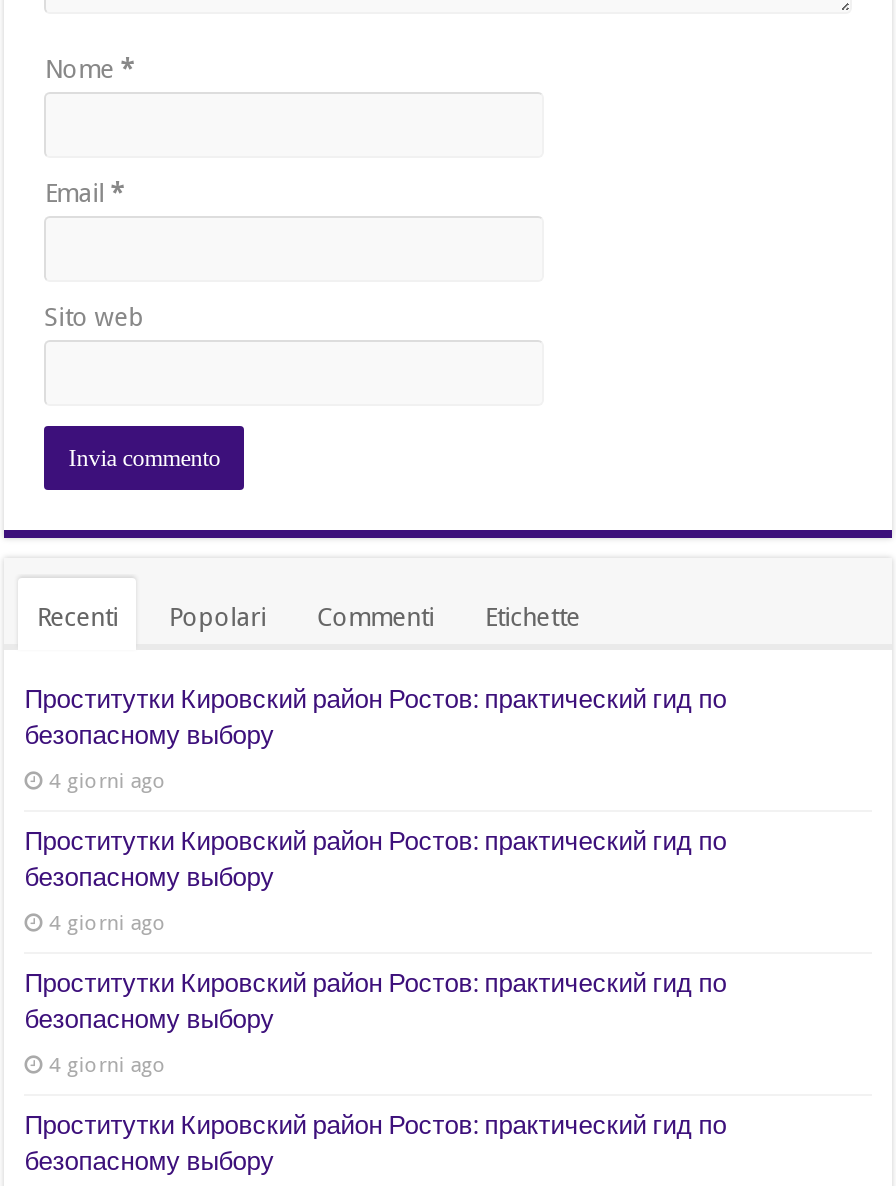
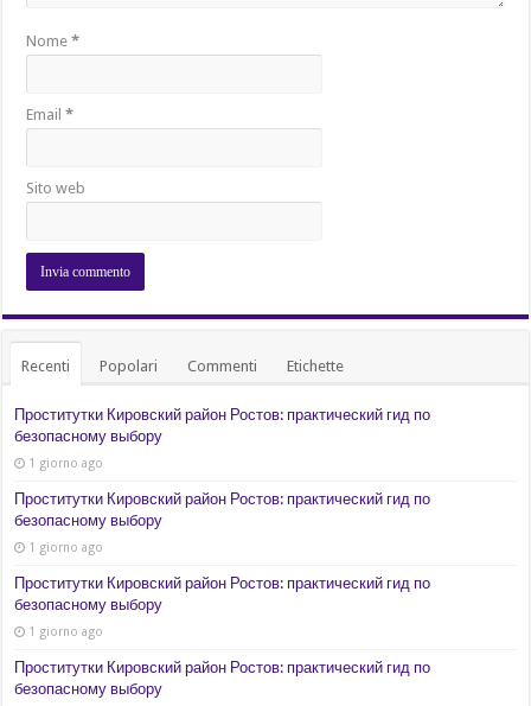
[48,768,166,792] 4 giorni ago -> [29,456,103,470] 1 giorno ago
[48,910,166,934] 4 giorni ago -> [29,540,103,554] 1 giorno ago
[48,1052,166,1076] 4 giorni ago -> [29,624,103,638] 1 giorno ago

